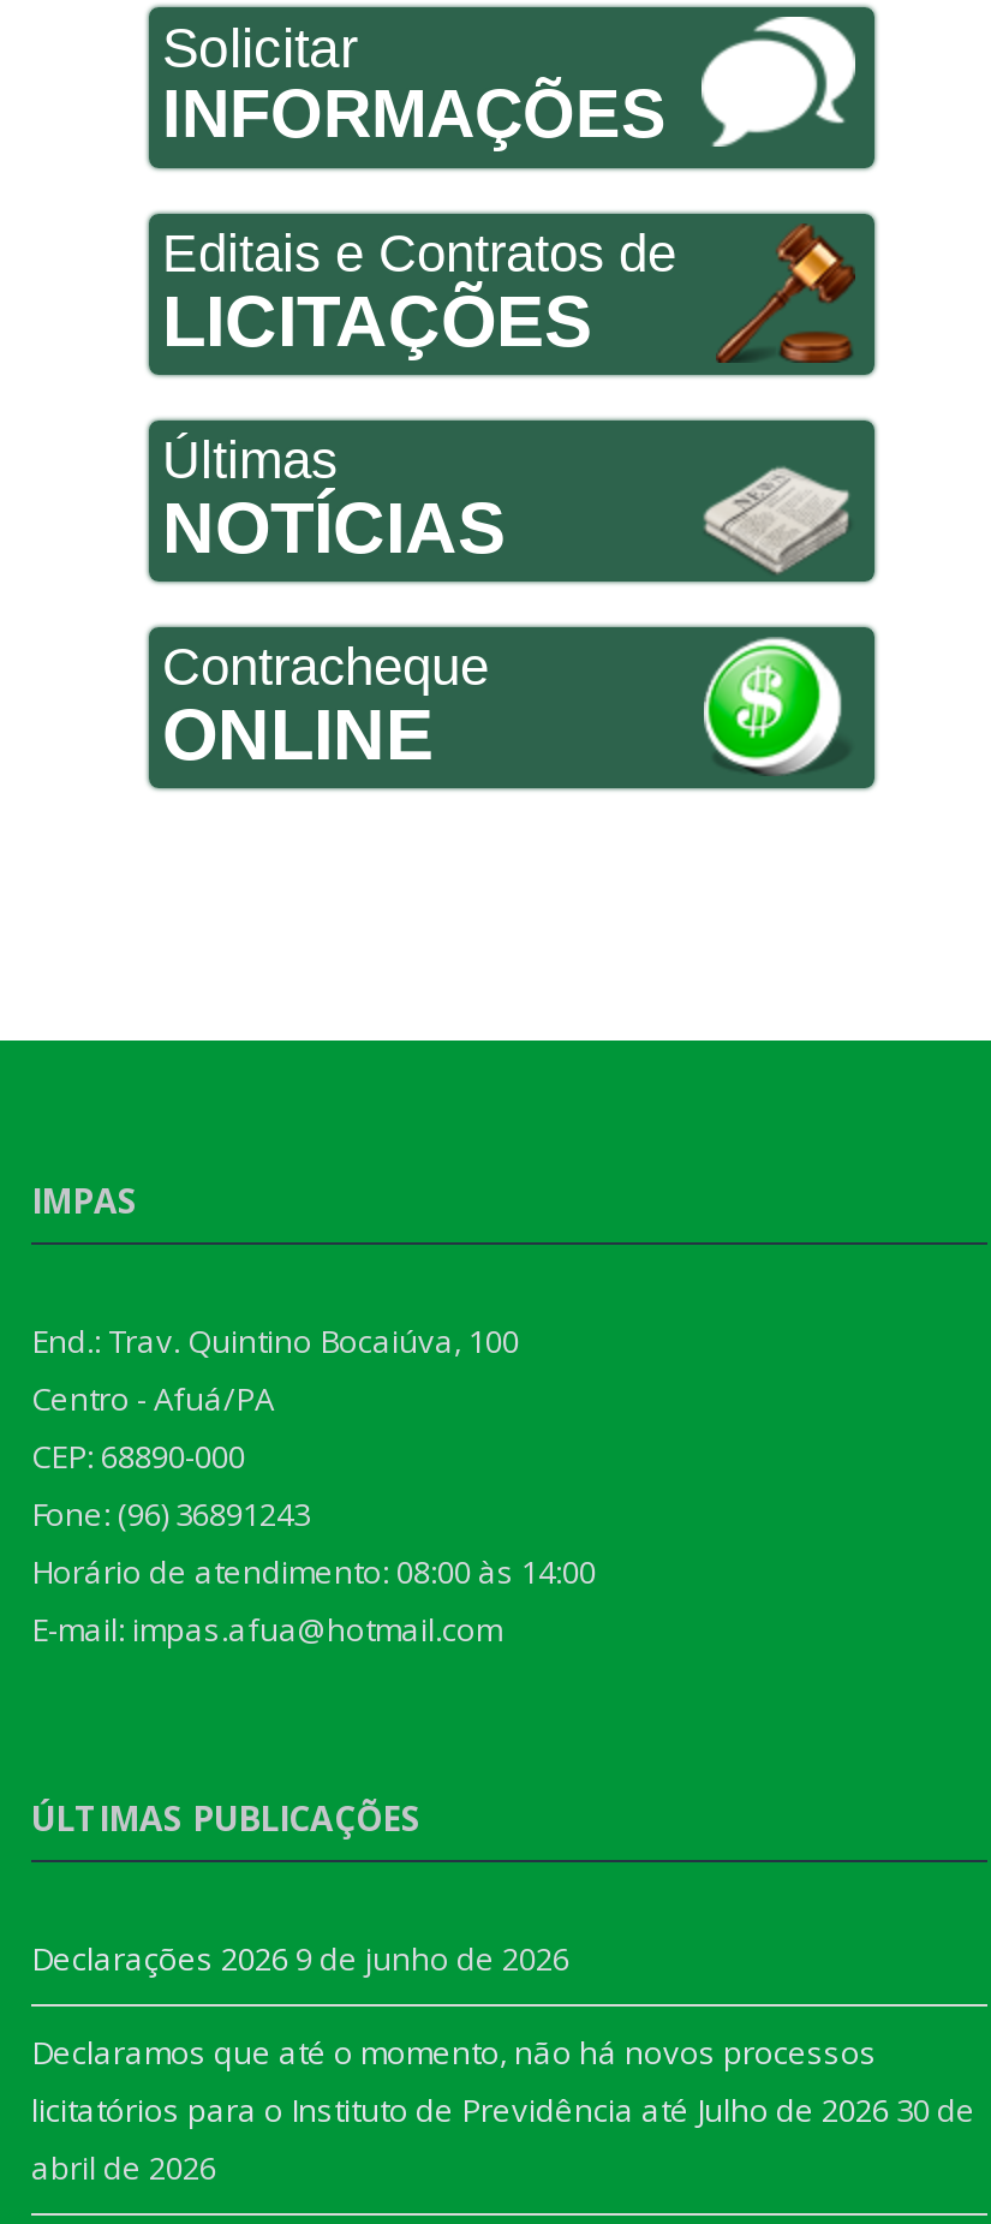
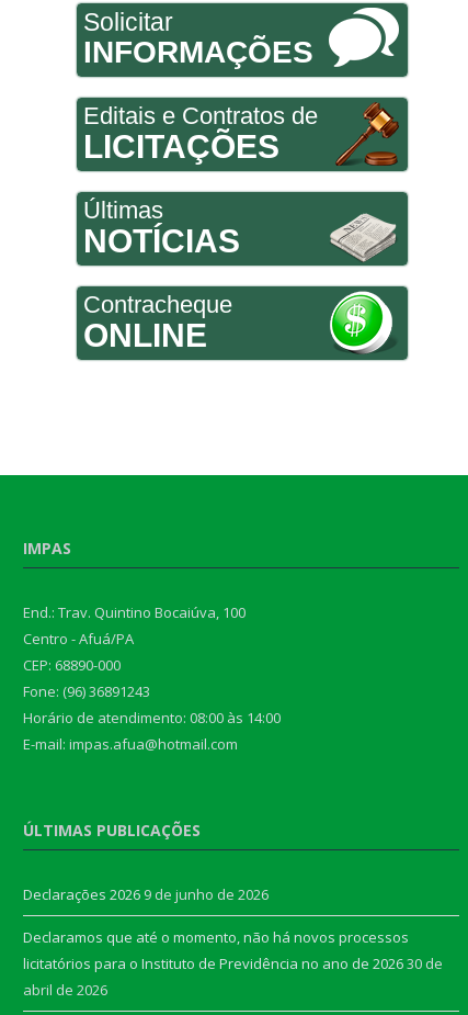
[31,2089,975,2132] licitatórios para o Instituto de Previdência até Julho de 2026 30 de -> [23,954,443,974] licitatórios para o Instituto de Previdência no ano de 2026 30 de

